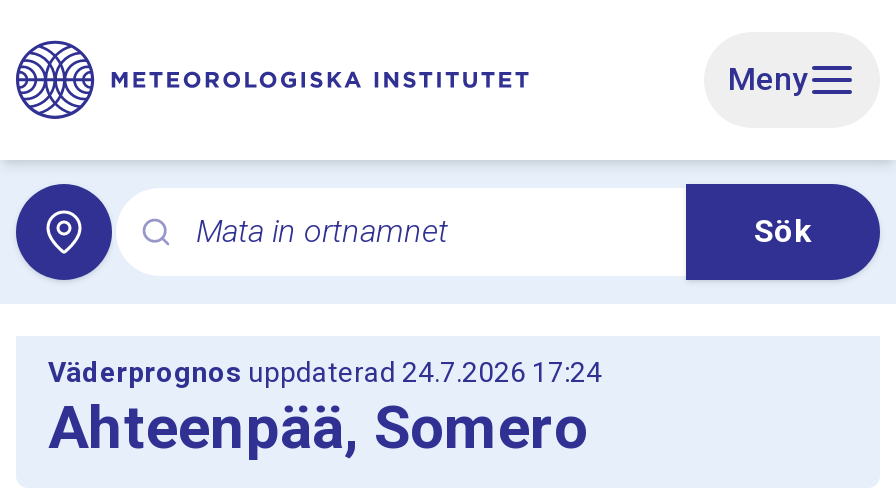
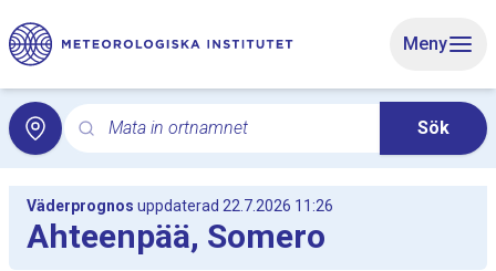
[48,356,602,388] Väderprognos uppdaterad 24.7.2026 17:24 -> [27,197,333,215] Väderprognos uppdaterad 22.7.2026 11:26

